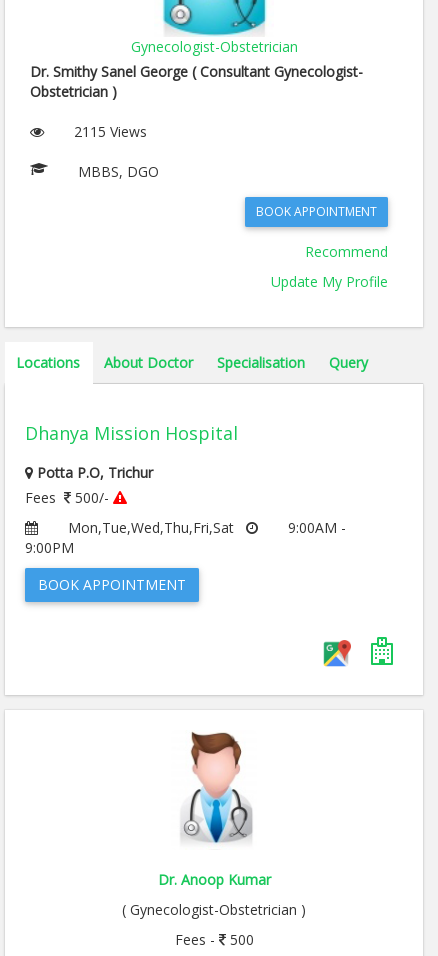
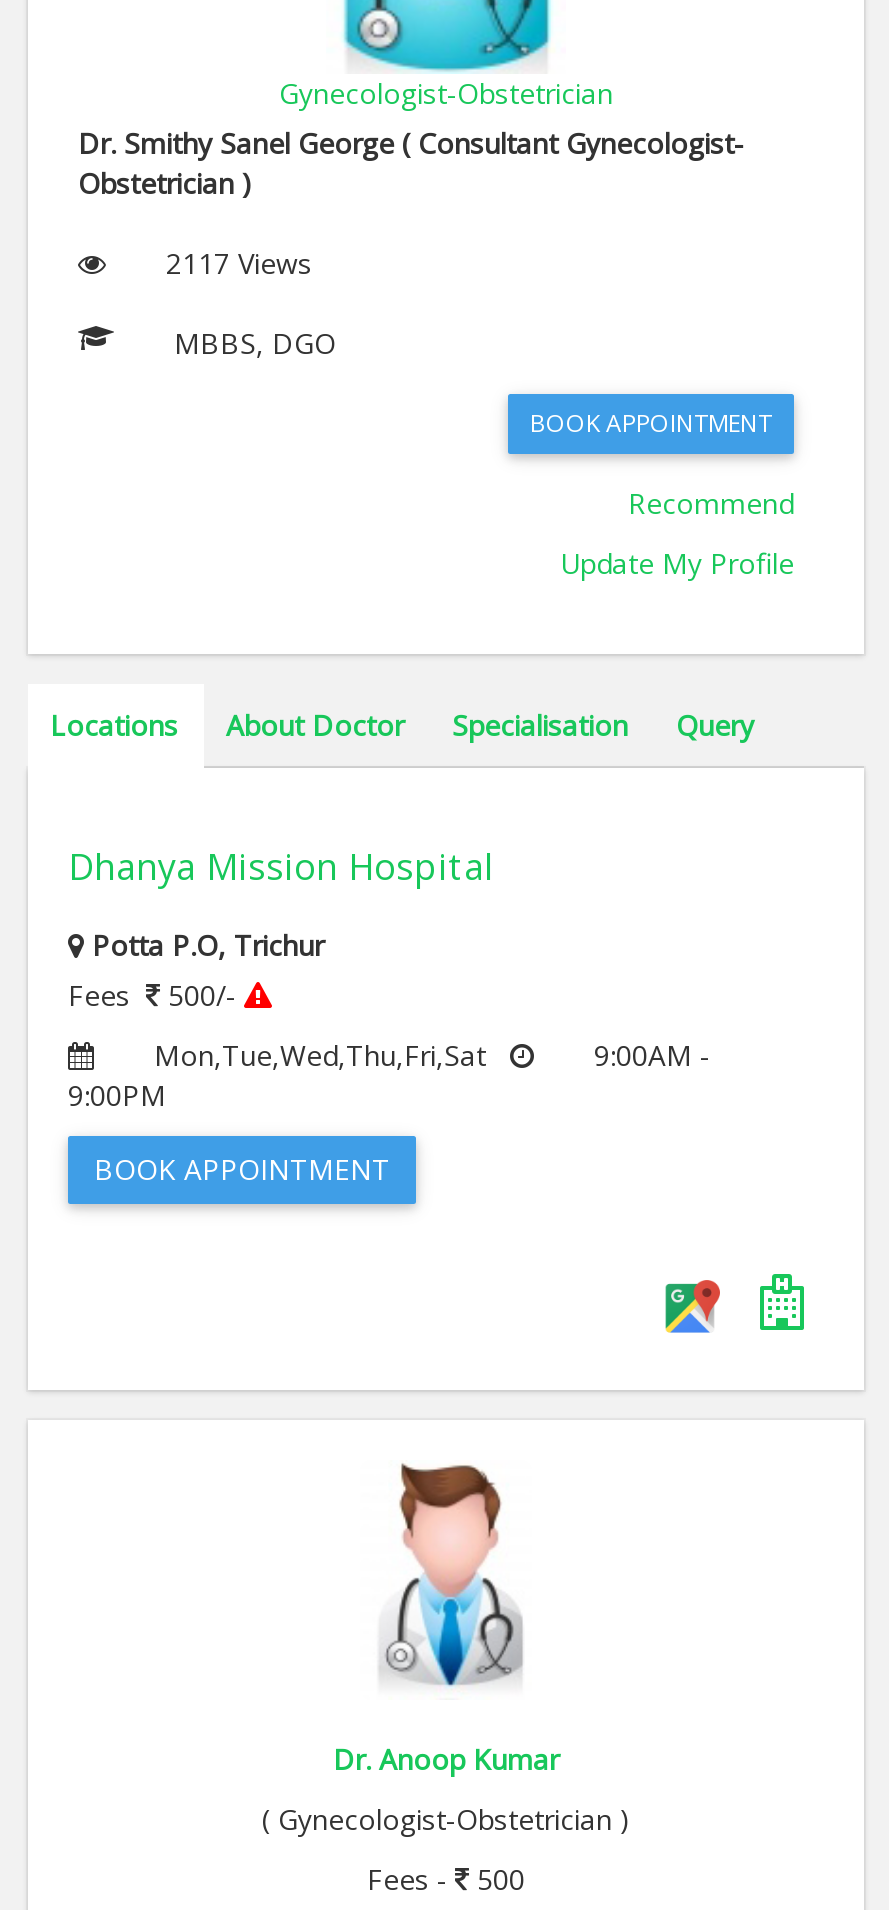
[74,122,147,141] 2115 Views -> [166,244,312,282] 2117 Views

